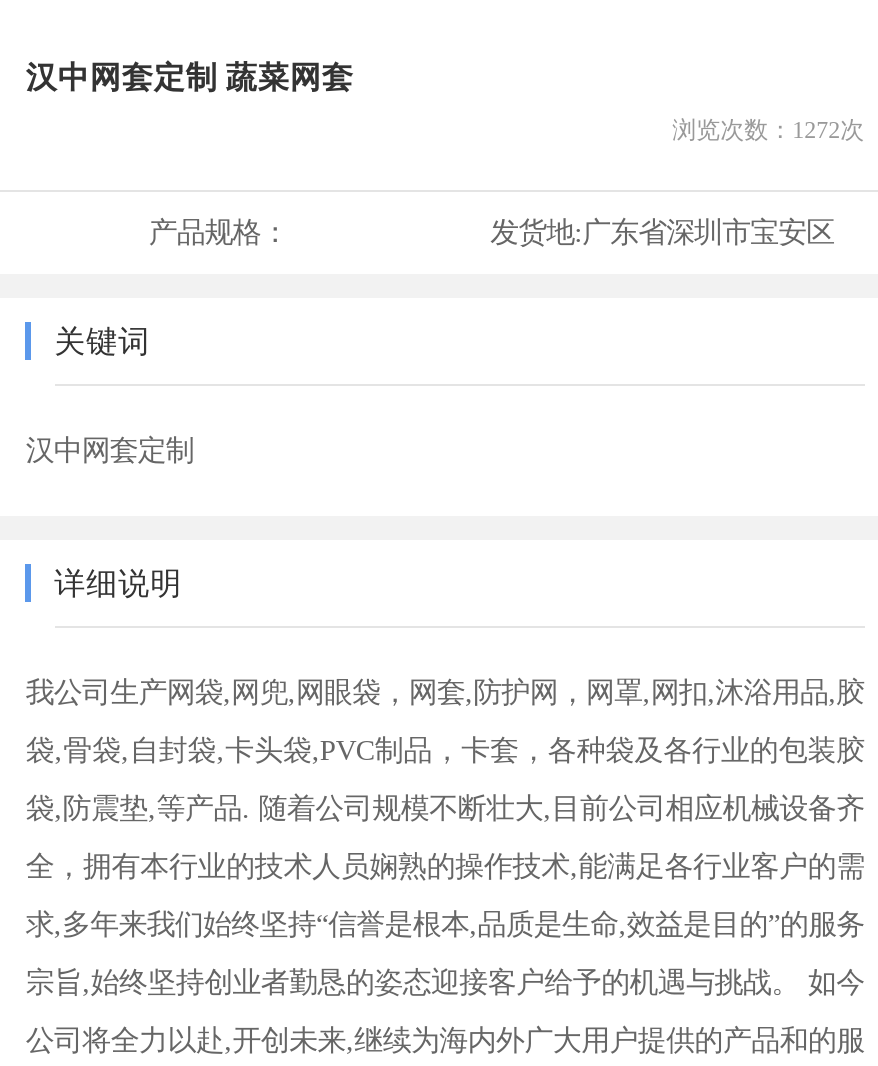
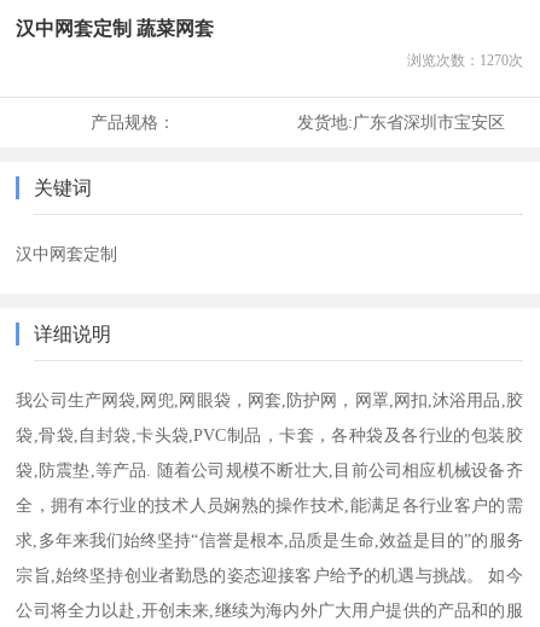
[672,115,864,143] 浏览次数：1272次 -> [407,51,523,68] 浏览次数：1270次

